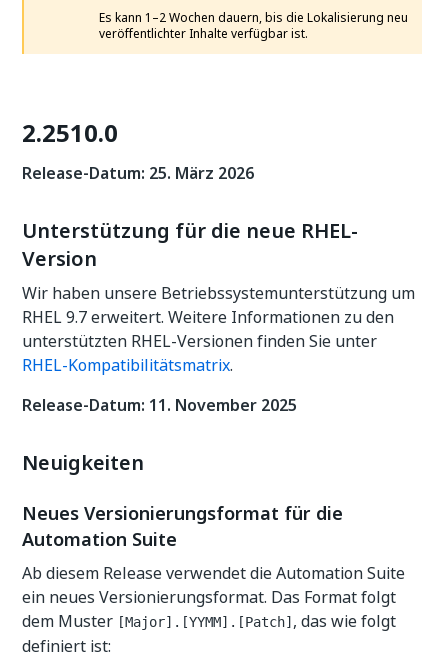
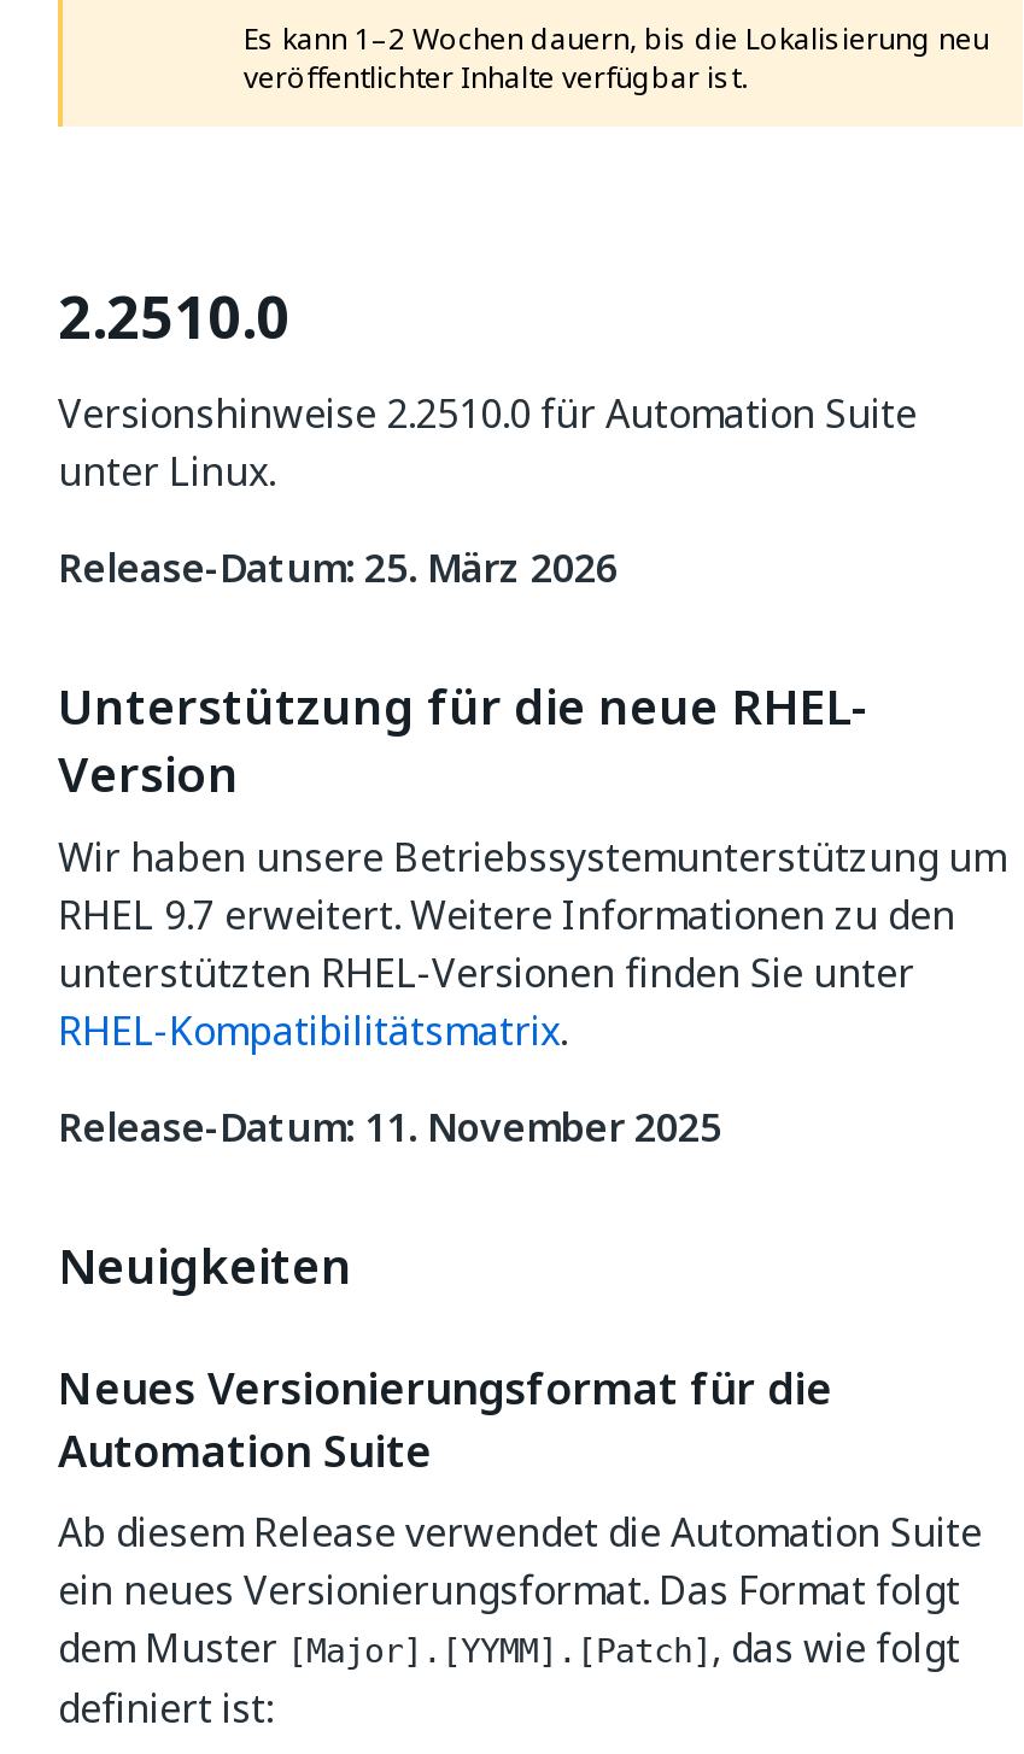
none -> [58,385,917,500] Versionshinweise 2.2510.0 für Automation Suite | unter Linux.

